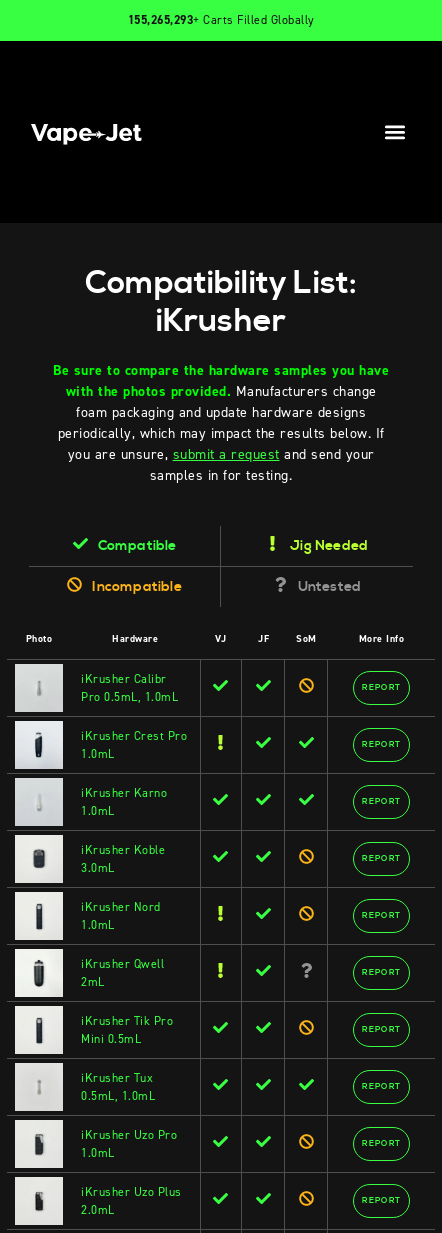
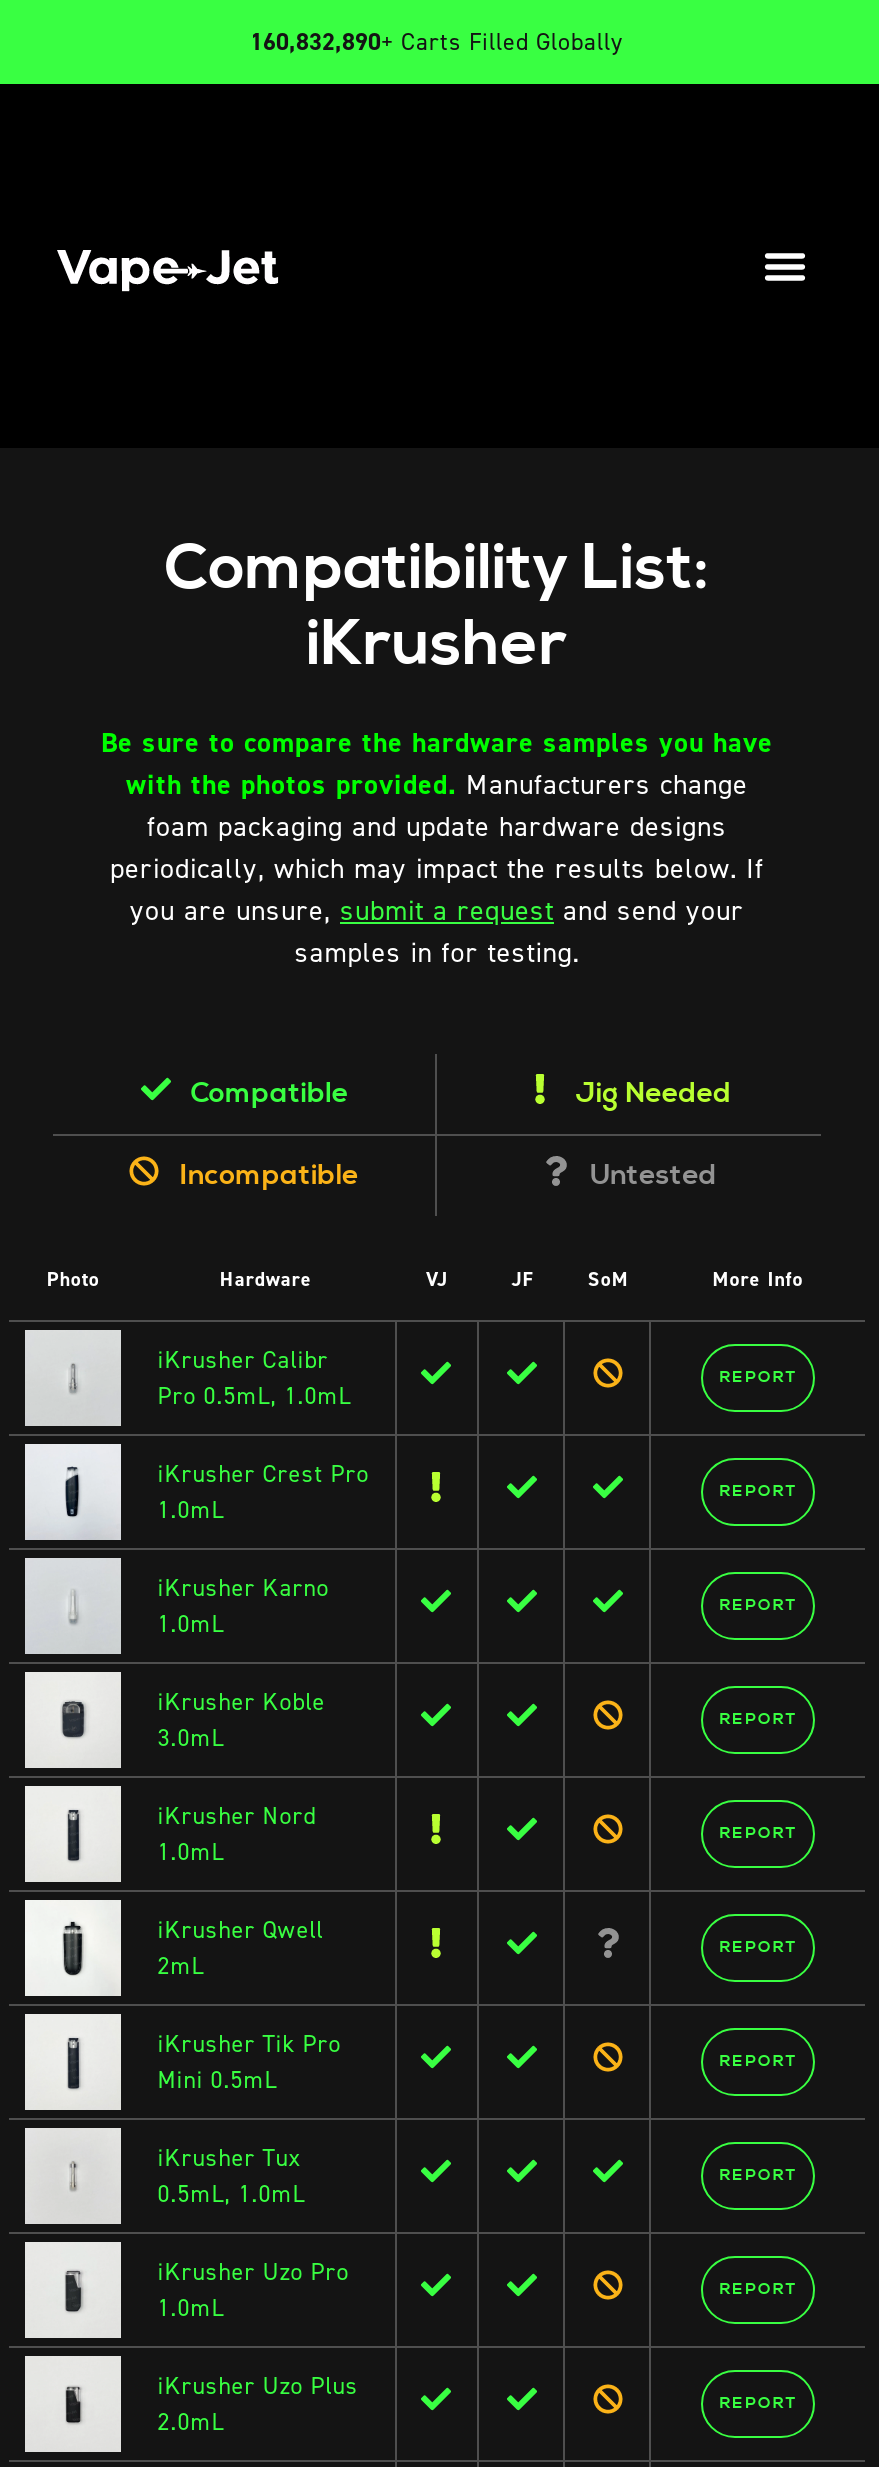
[127,12,314,28] 155,265,293+ Carts Filled Globally -> [250,26,624,58] 160,832,890+ Carts Filled Globally

